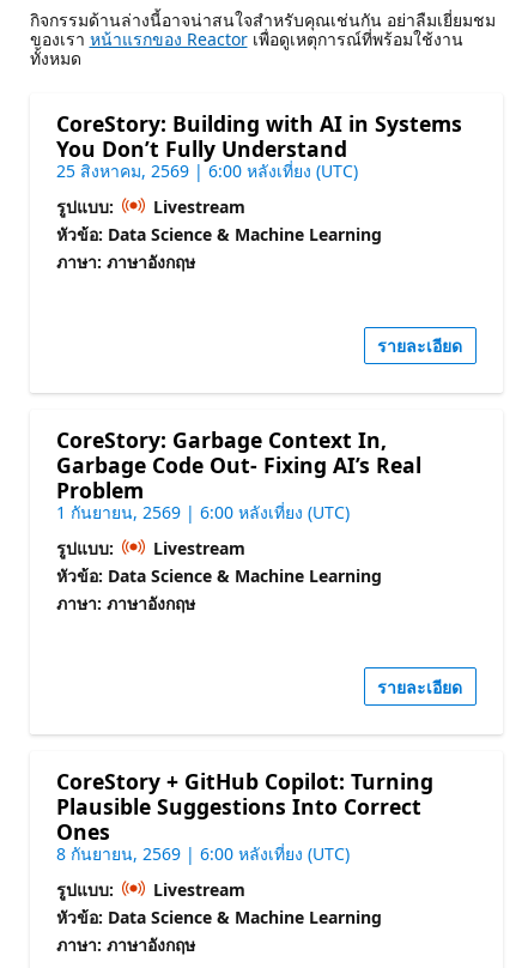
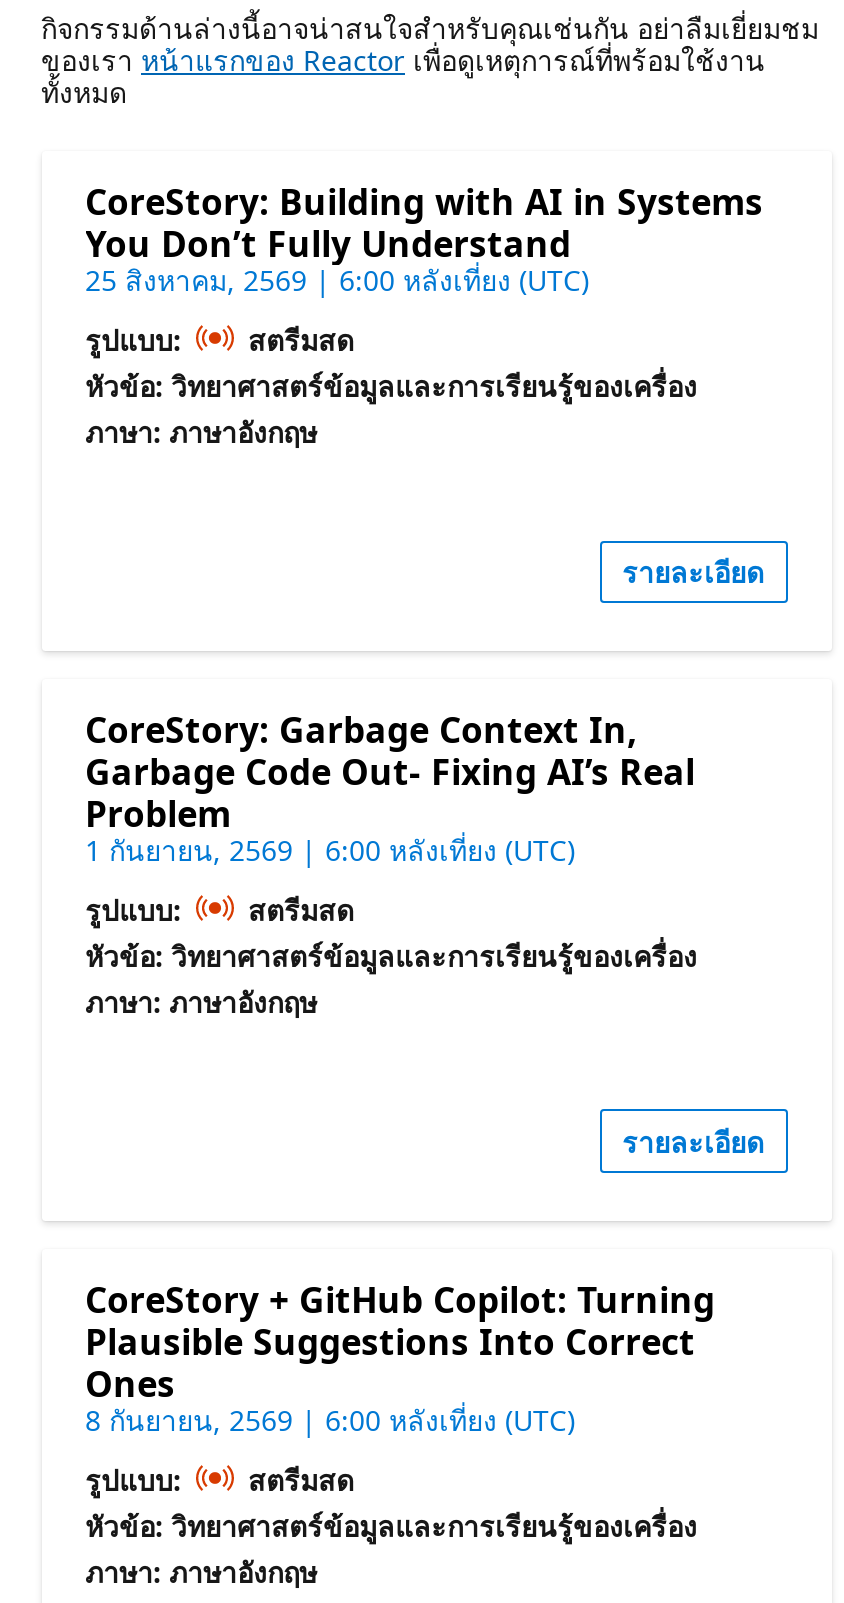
[56,195,381,246] Livestream | หัวข้อ: Data Science & Machine Learning -> [85,321,697,405] สตรีมสด | หัวข้อ: วิทยาศาสตร์ข้อมูลและการเรียนรู้ของเครื่อง
[56,536,381,587] Livestream | หัวข้อ: Data Science & Machine Learning -> [85,891,697,975] สตรีมสด | หัวข้อ: วิทยาศาสตร์ข้อมูลและการเรียนรู้ของเครื่อง
[56,878,381,928] Livestream | หัวข้อ: Data Science & Machine Learning -> [85,1460,697,1544] สตรีมสด | หัวข้อ: วิทยาศาสตร์ข้อมูลและการเรียนรู้ของเครื่อง

